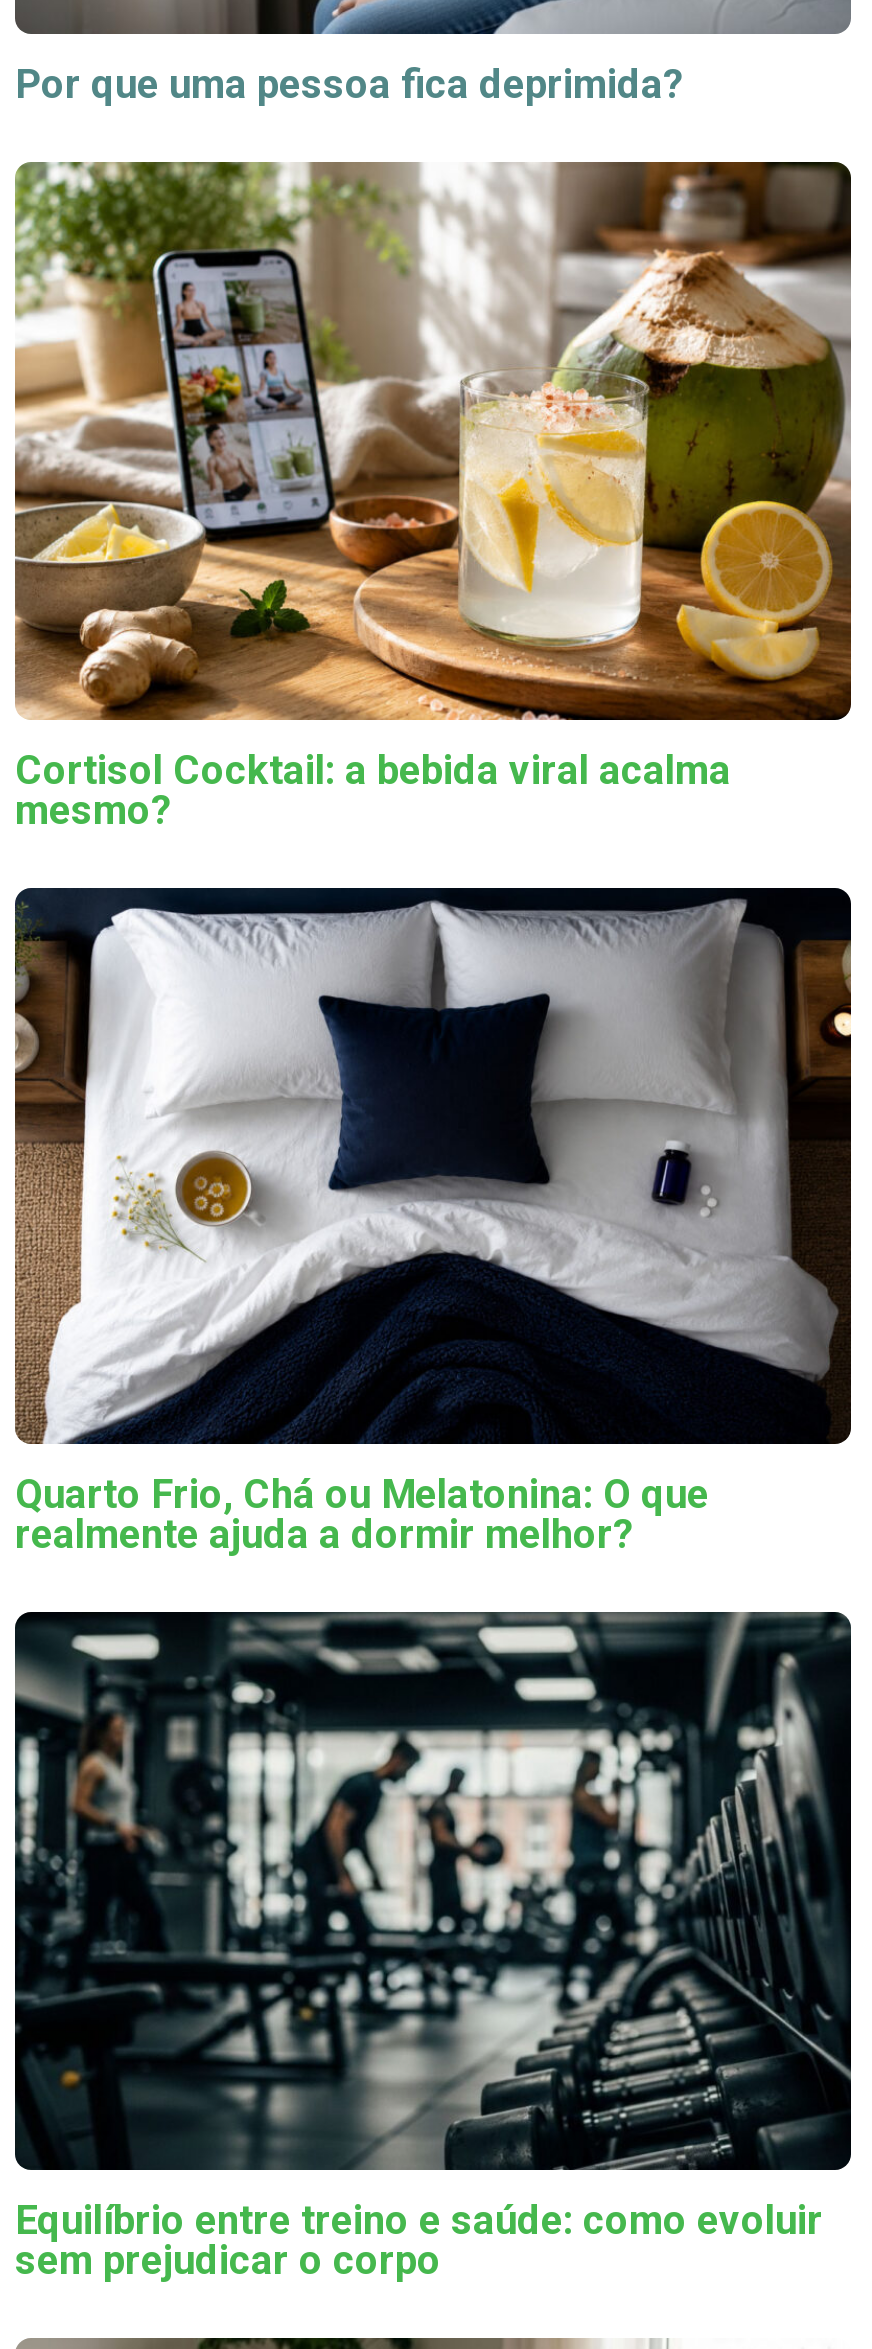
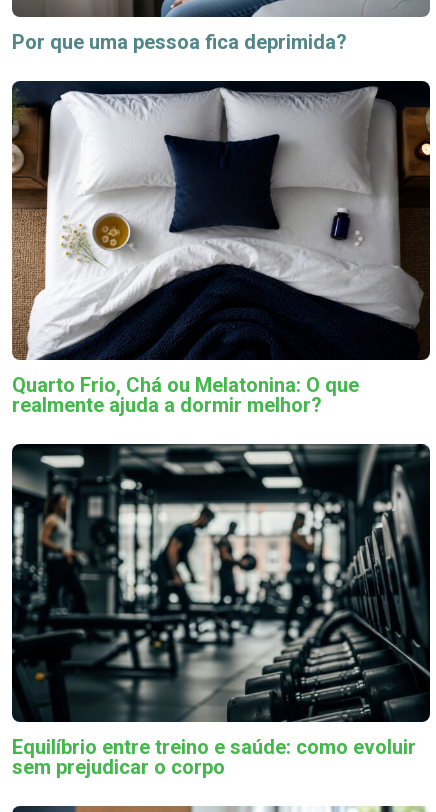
[13,160,851,834] [image] | Cortisol Cocktail: a bebida viral acalma | mesmo? -> none

